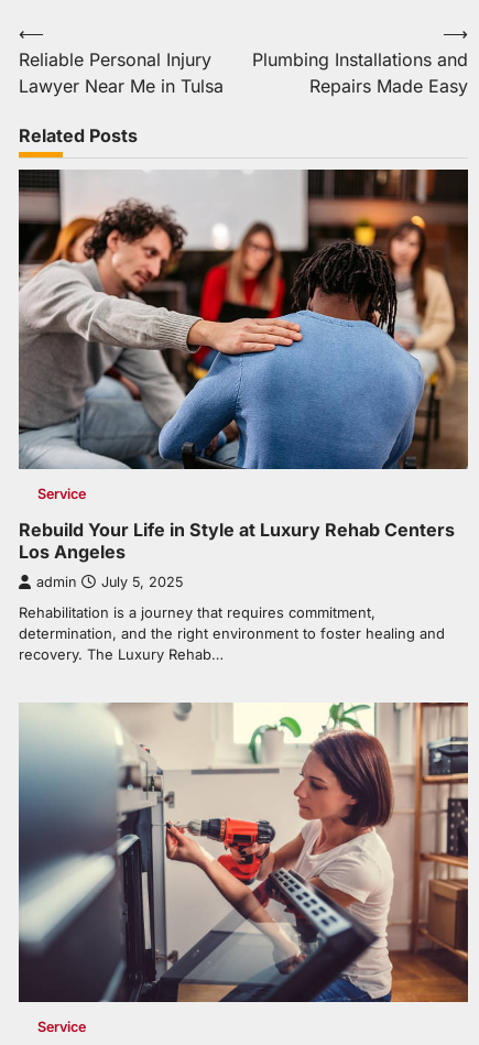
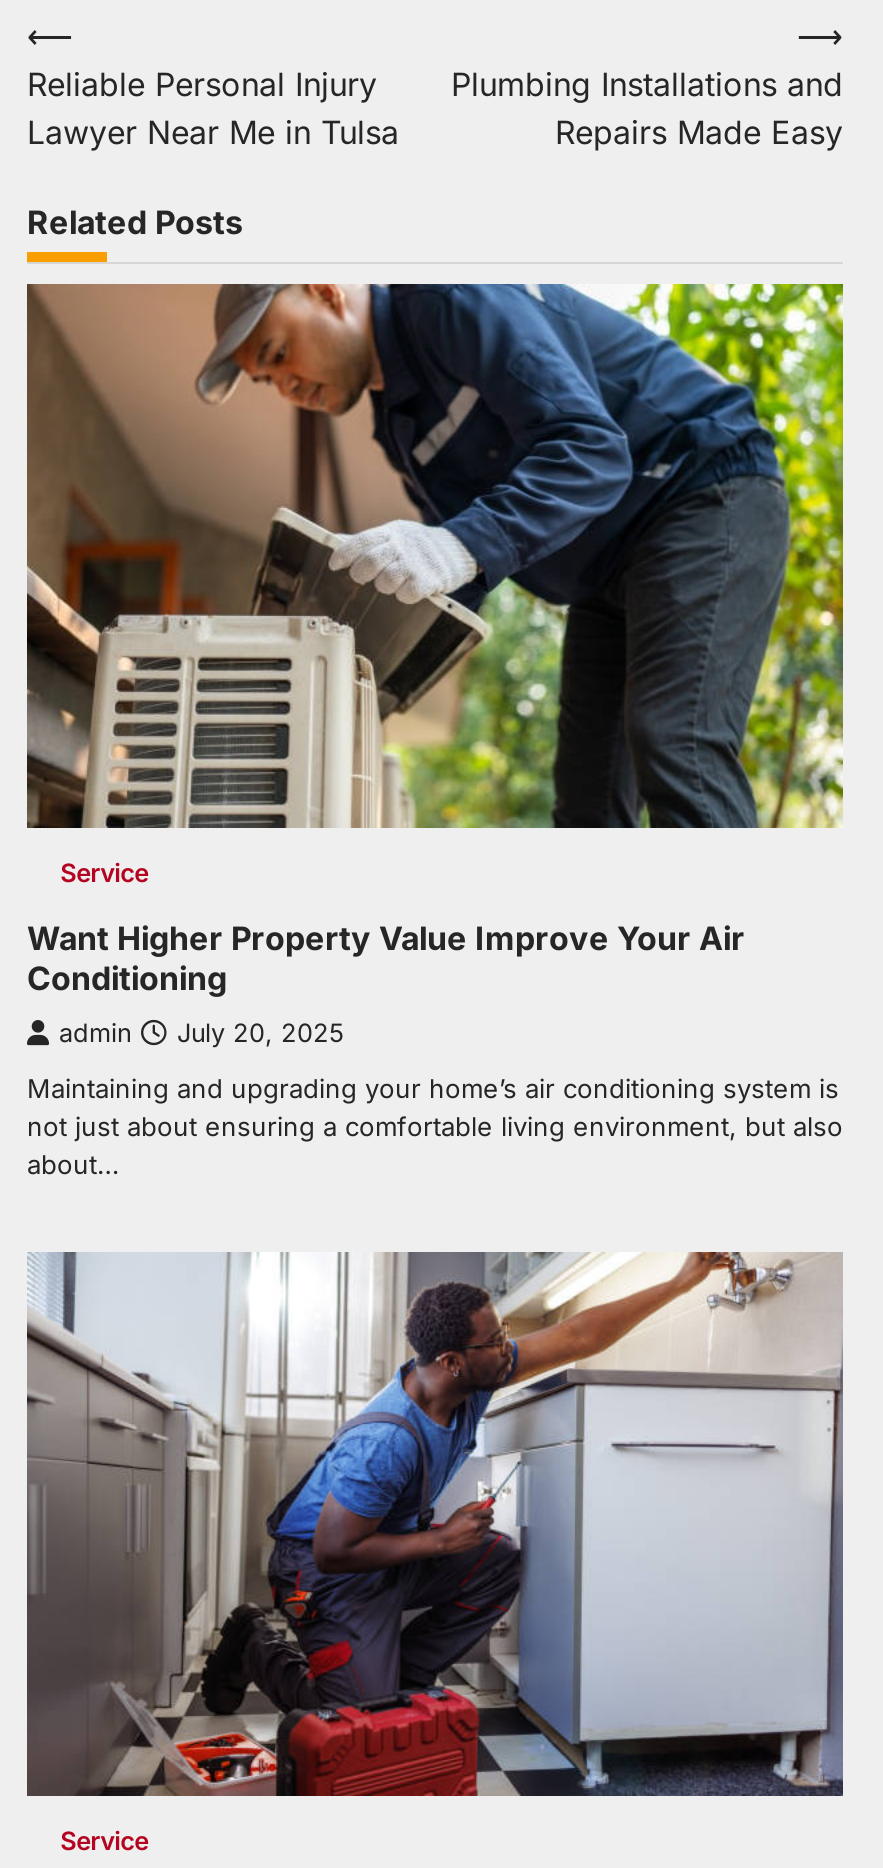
[18,168,469,470] [image] -> [25,282,845,830] [image]
[19,519,455,563] Rebuild Your Life in Style at Luxury Rehab Centers | Los Angeles -> [27,918,745,998] Want Higher Property Value Improve Your Air | Conditioning
[36,574,183,590] admin July 5, 2025 -> [59,1018,343,1048] admin July 20, 2025
[19,603,445,663] Rehabilitation is a journey that requires commitment, | determination, and the right environment to foster healing and | recovery. The Luxury Rehab… -> [27,1072,843,1180] Maintaining and upgrading your home’s air conditioning system is | not just about ensuring a comfortable living environment, but also | about…
[19,701,469,1003] [image] -> [27,1250,845,1798] [image]

